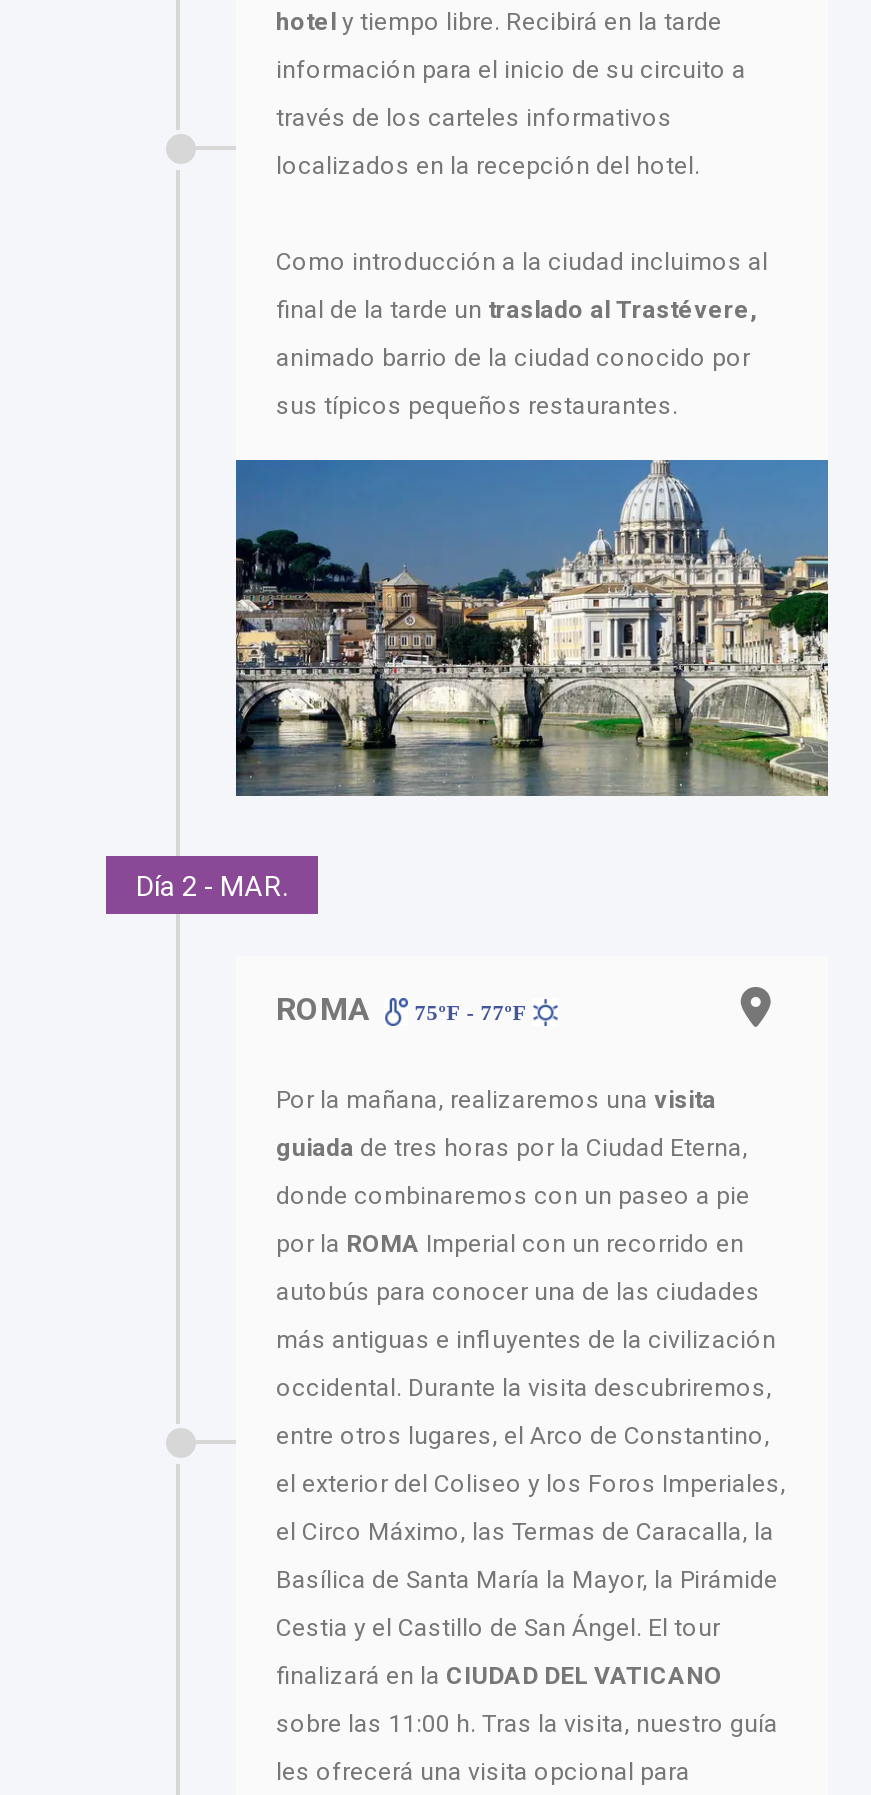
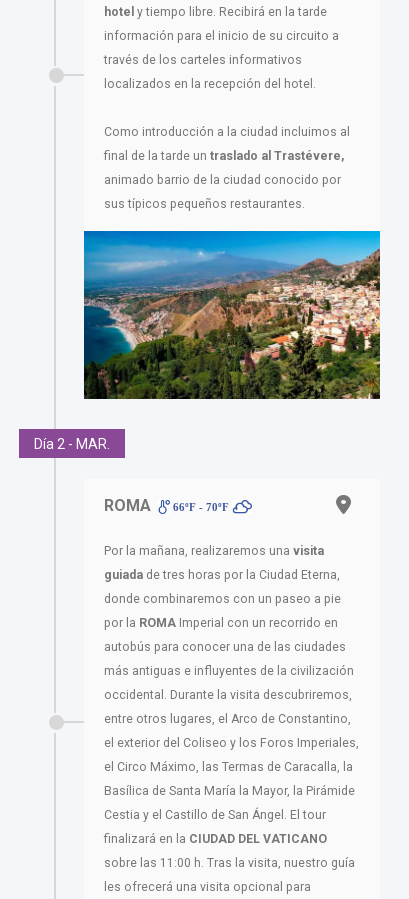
[234,458,830,798] [image] -> [83,230,381,400] [image]
[276,991,532,1029] ROMA 75ºF - 77ºF -> [104,496,232,515] ROMA 66ºF - 70ºF

